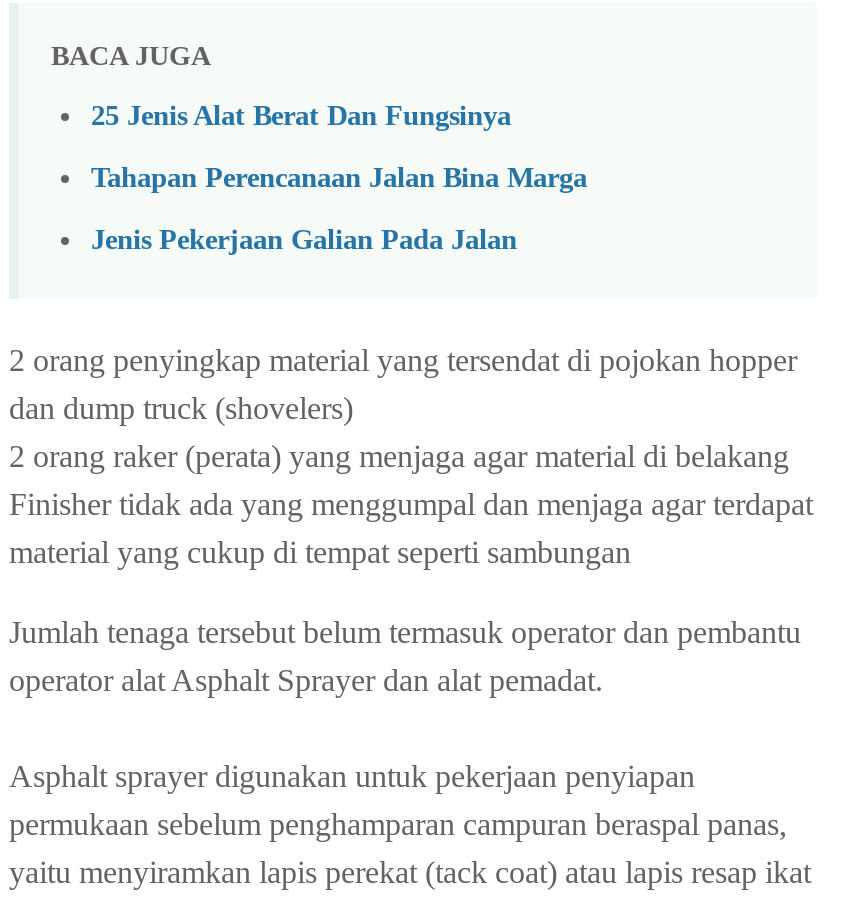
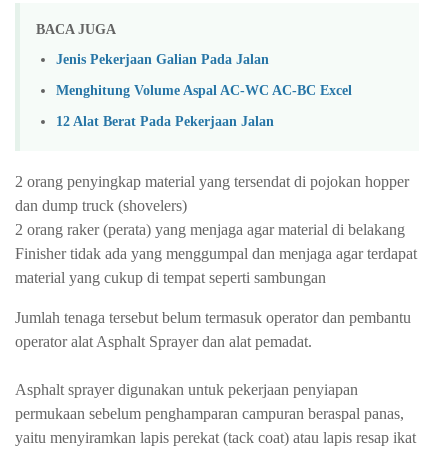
[91,100,587,193] 25 Jenis Alat Berat Dan Fungsinya | Tahapan Perencanaan Jalan Bina Marga -> none
moved [91,222,517,254] -> [56,51,269,67]: Jenis Pekerjaan Galian Pada Jalan
none -> [56,82,352,129] Menghitung Volume Aspal AC-WC AC-BC Excel | 12 Alat Berat Pada Pekerjaan Jalan

